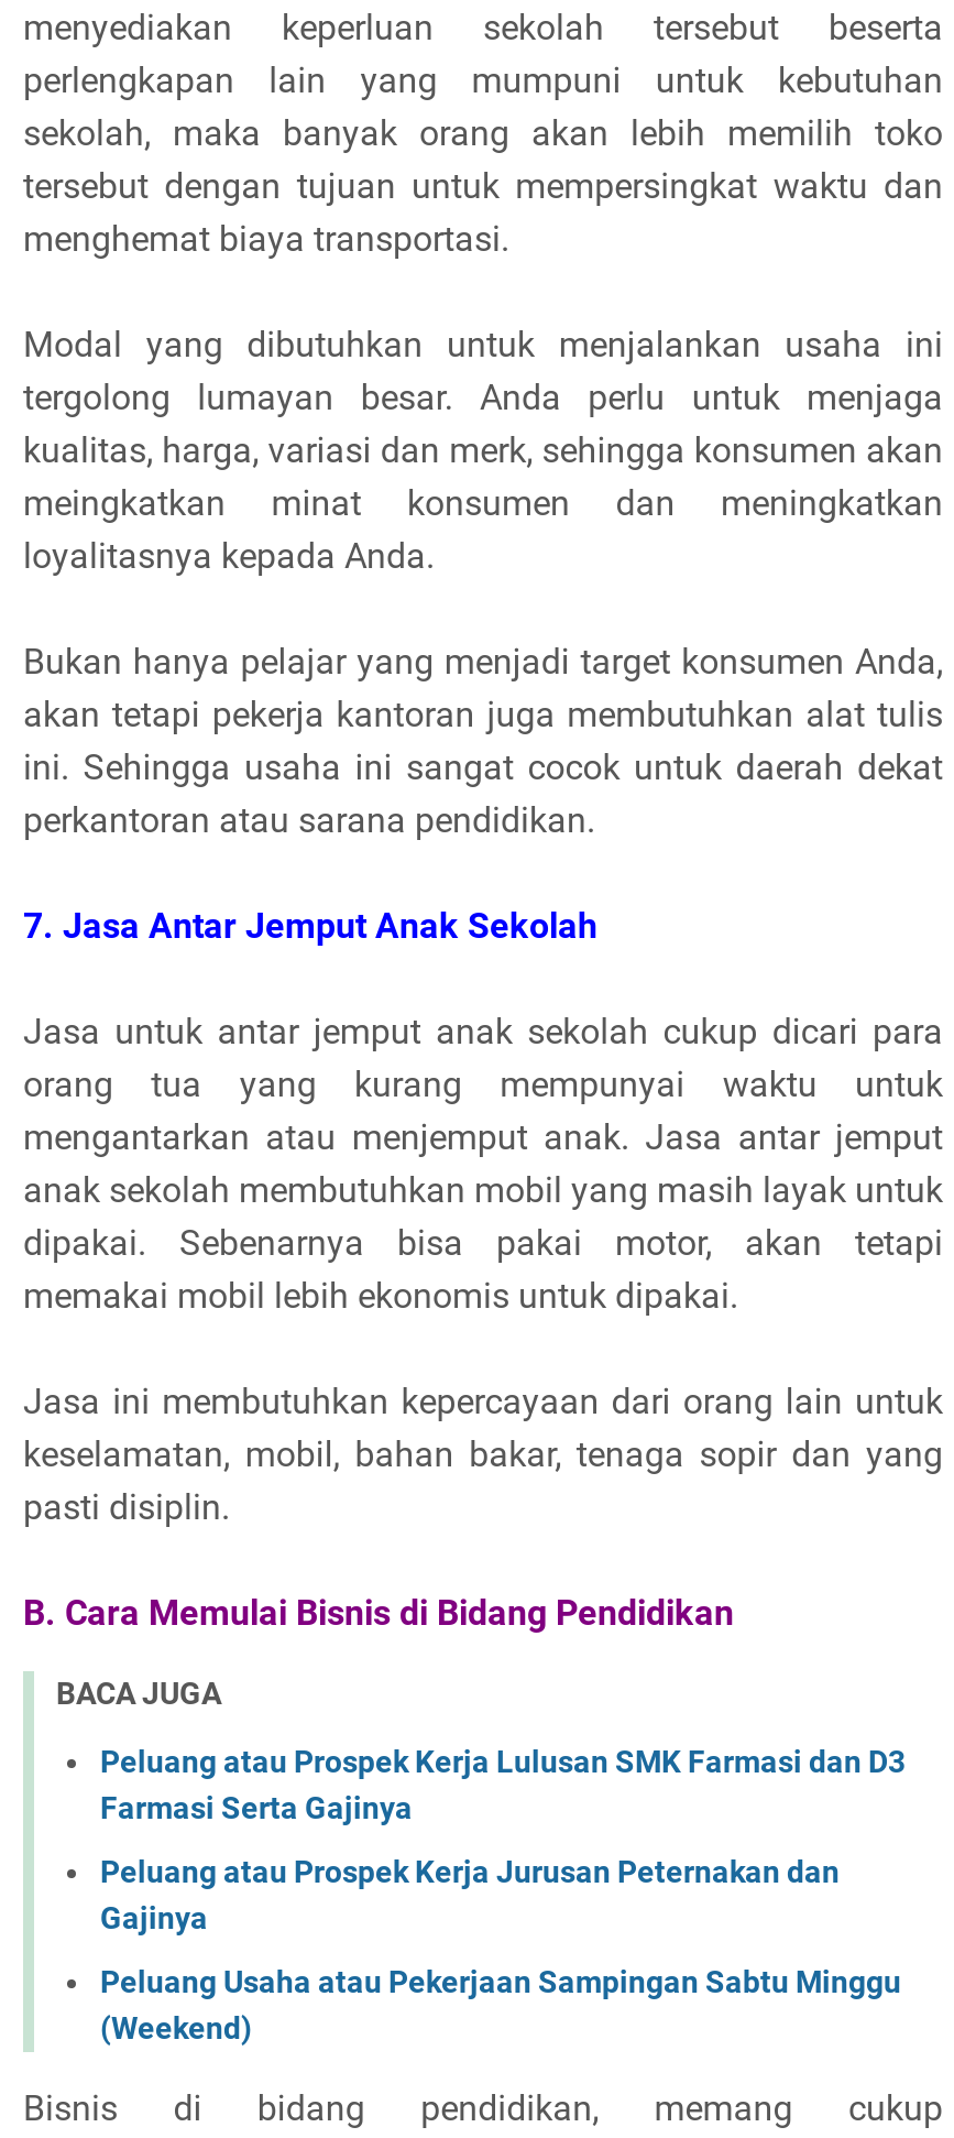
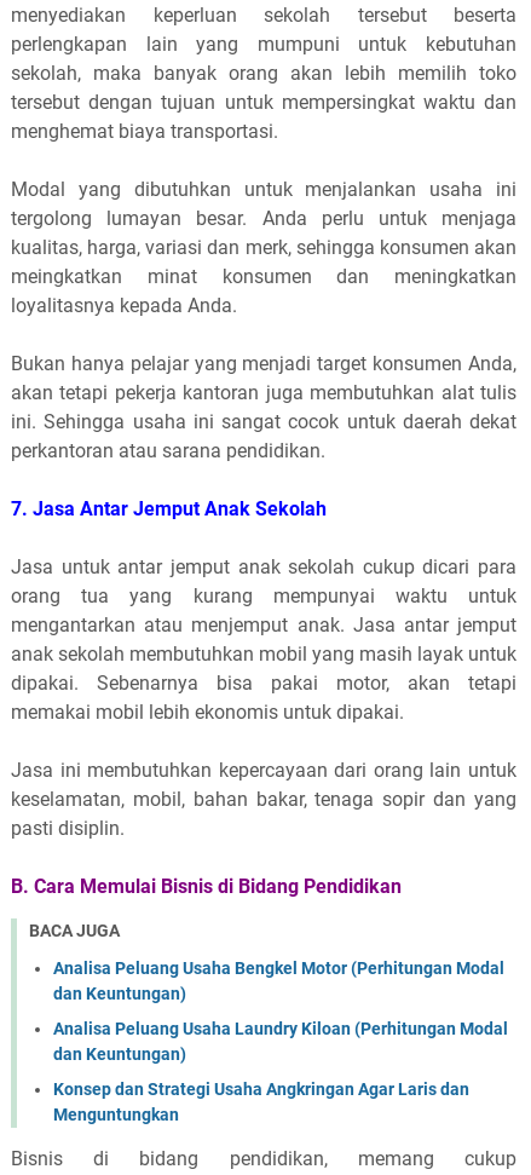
[100,1744,906,1825] Peluang atau Prospek Kerja Lulusan SMK Farmasi dan D3 | Farmasi Serta Gajinya -> [53,958,504,1003] Analisa Peluang Usaha Bengkel Motor (Perhitungan Modal | dan Keuntungan)
[100,1854,840,1935] Peluang atau Prospek Kerja Jurusan Peternakan dan | Gajinya -> [53,1019,508,1064] Analisa Peluang Usaha Laundry Kiloan (Perhitungan Modal | dan Keuntungan)
[100,1964,901,2046] Peluang Usaha atau Pekerjaan Sampingan Sabtu Minggu | (Weekend) -> [53,1079,469,1124] Konsep dan Strategi Usaha Angkringan Agar Laris dan | Menguntungkan

